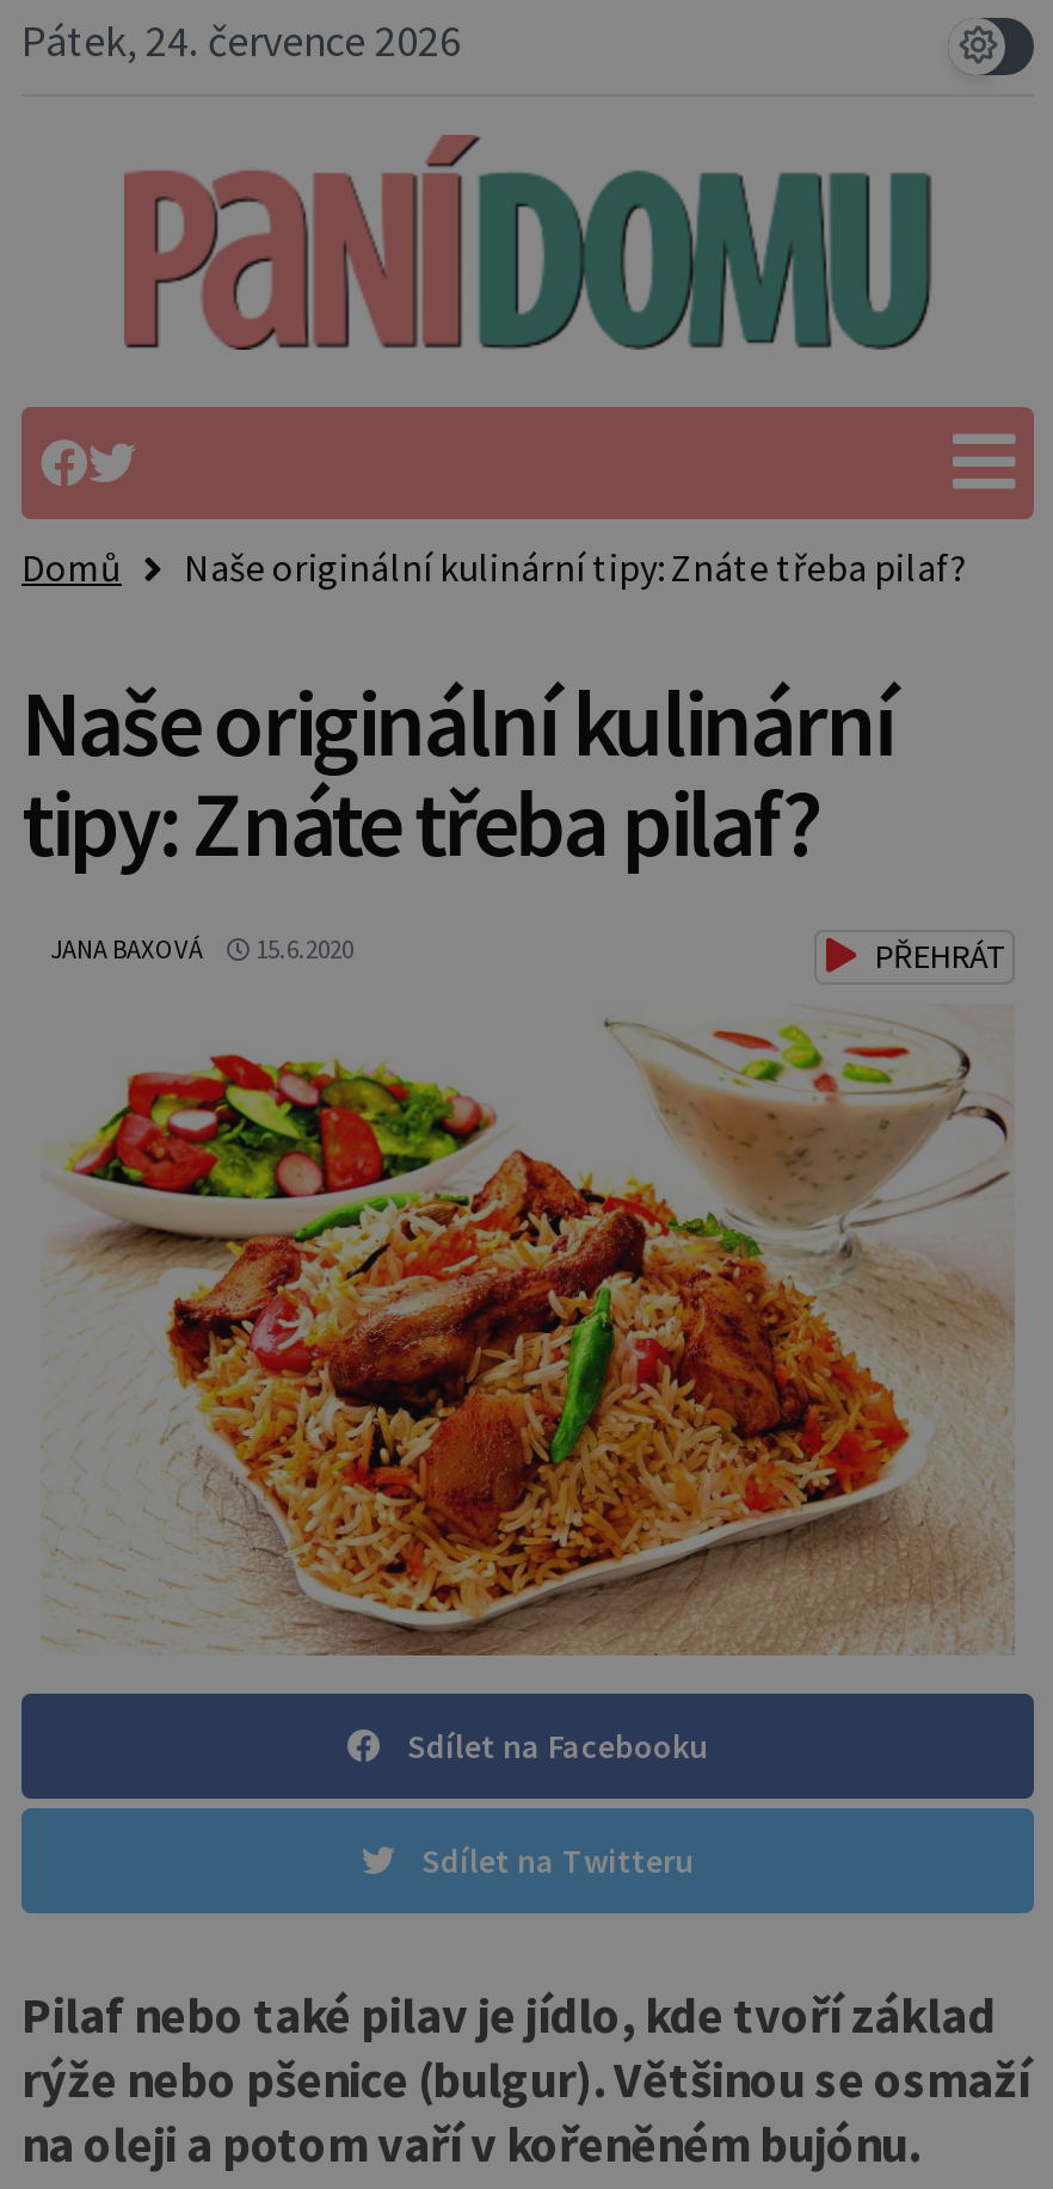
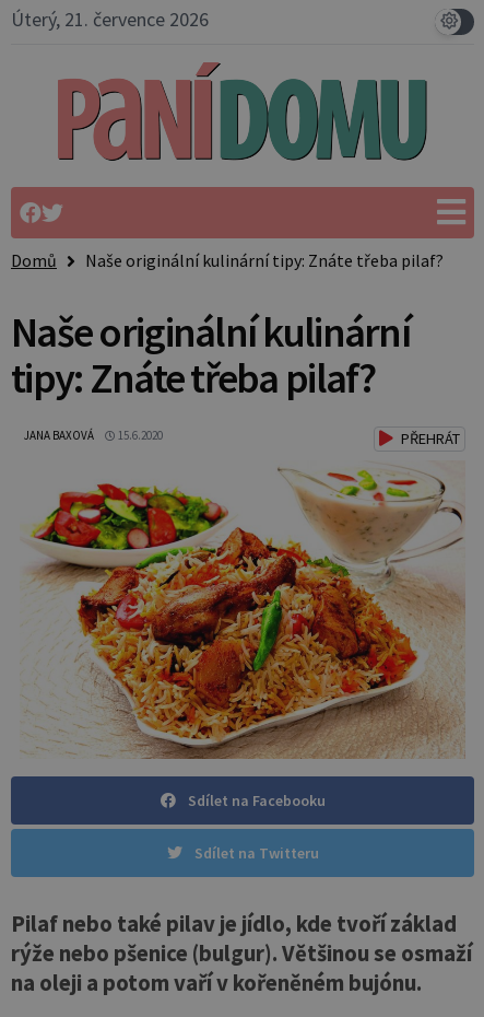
[21,13,461,68] Pátek, 24. července 2026 -> [11,7,209,32] Úterý, 21. července 2026

